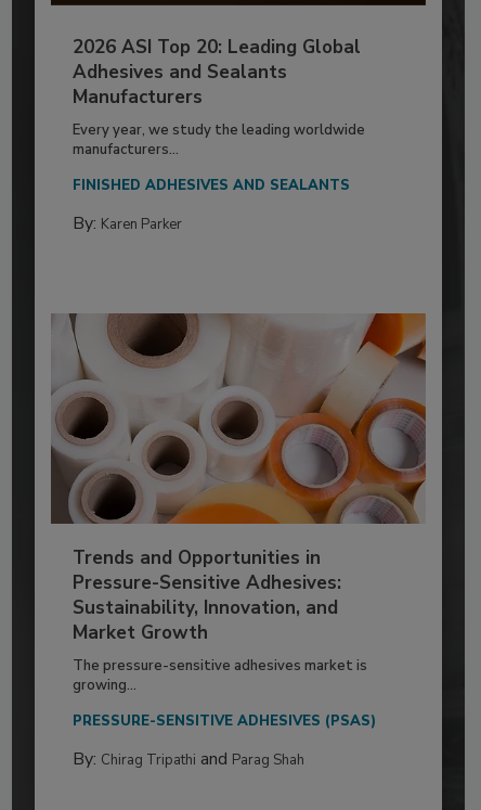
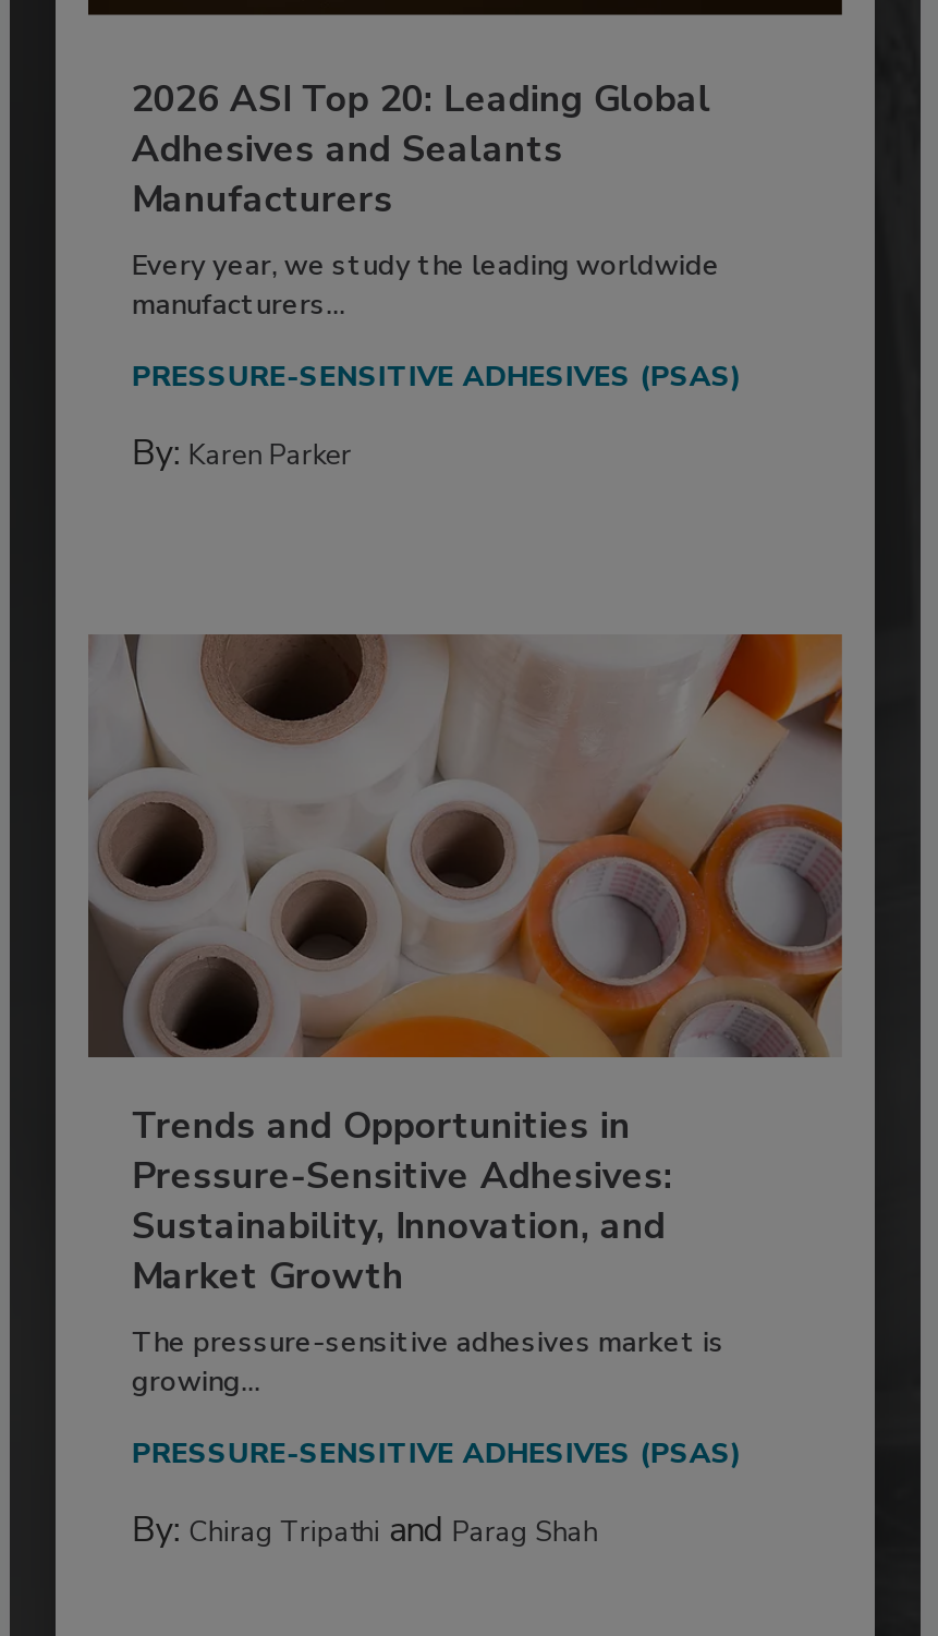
[72,175,350,195] FINISHED ADHESIVES AND SEALANTS -> [132,357,742,396] PRESSURE-SENSITIVE ADHESIVES (PSAS)

